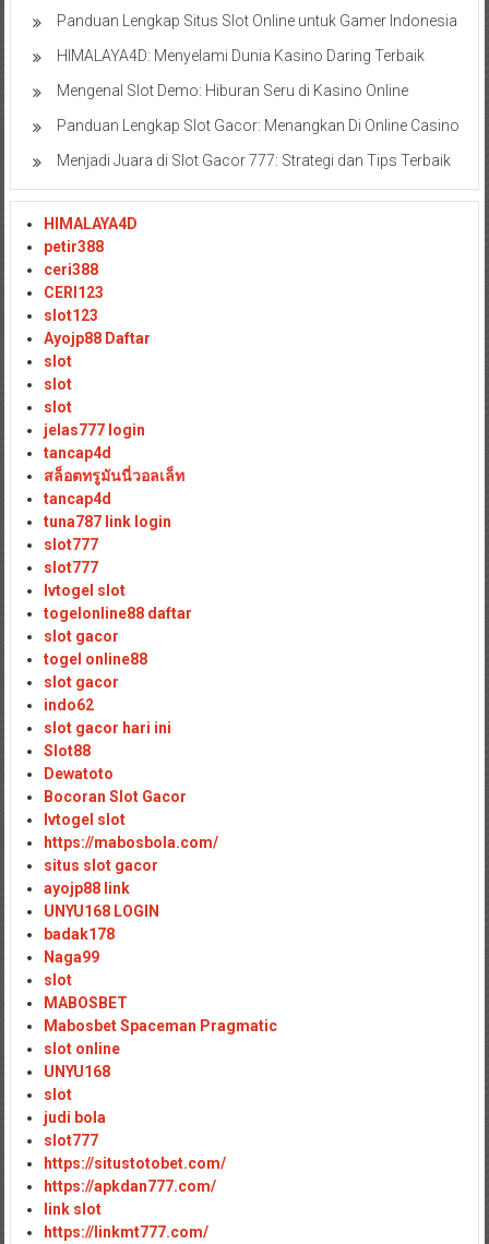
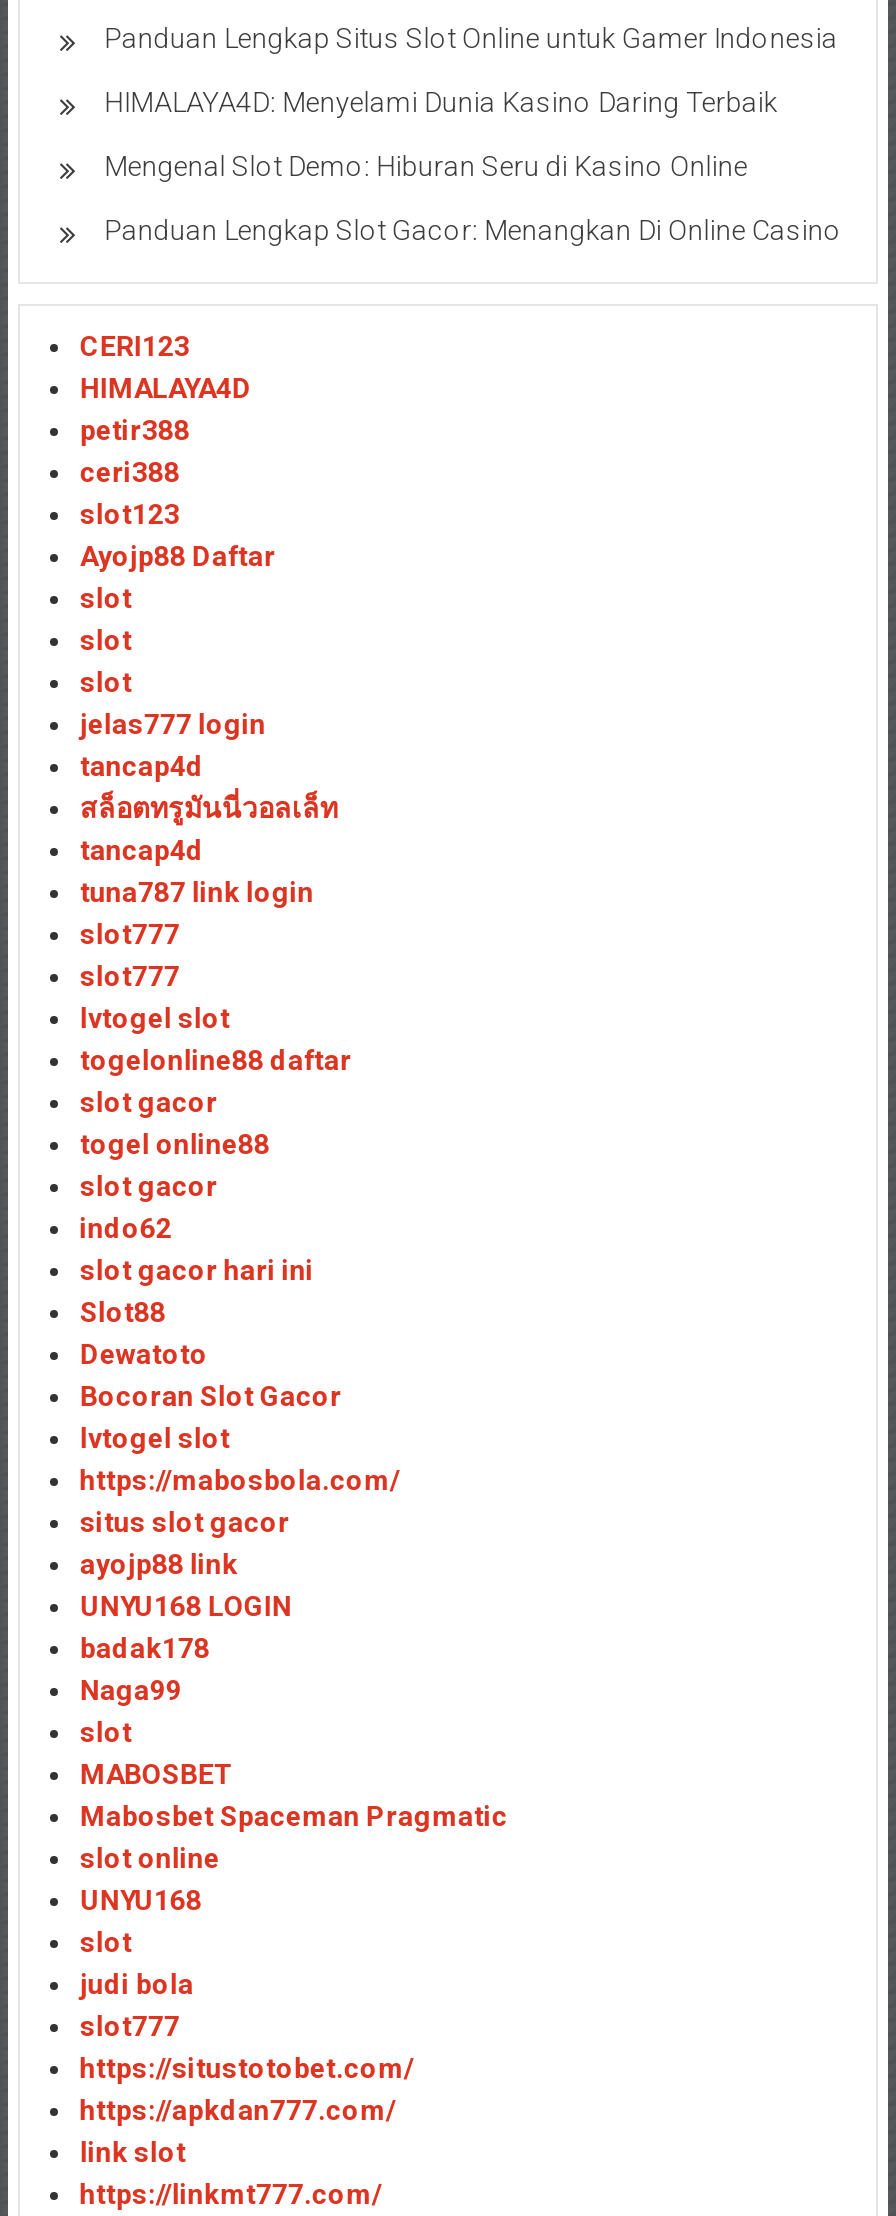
[57,152,451,169] Menjadi Juara di Slot Gacor 777: Strategi dan Tips Terbaik -> [80,330,190,362] CERI123
[44,284,104,301] CERI123 -> none

